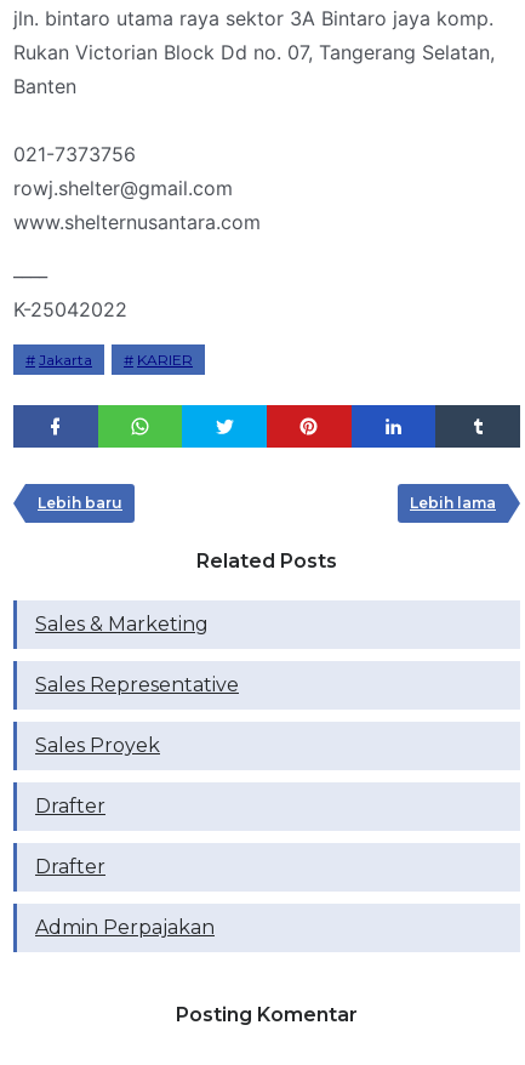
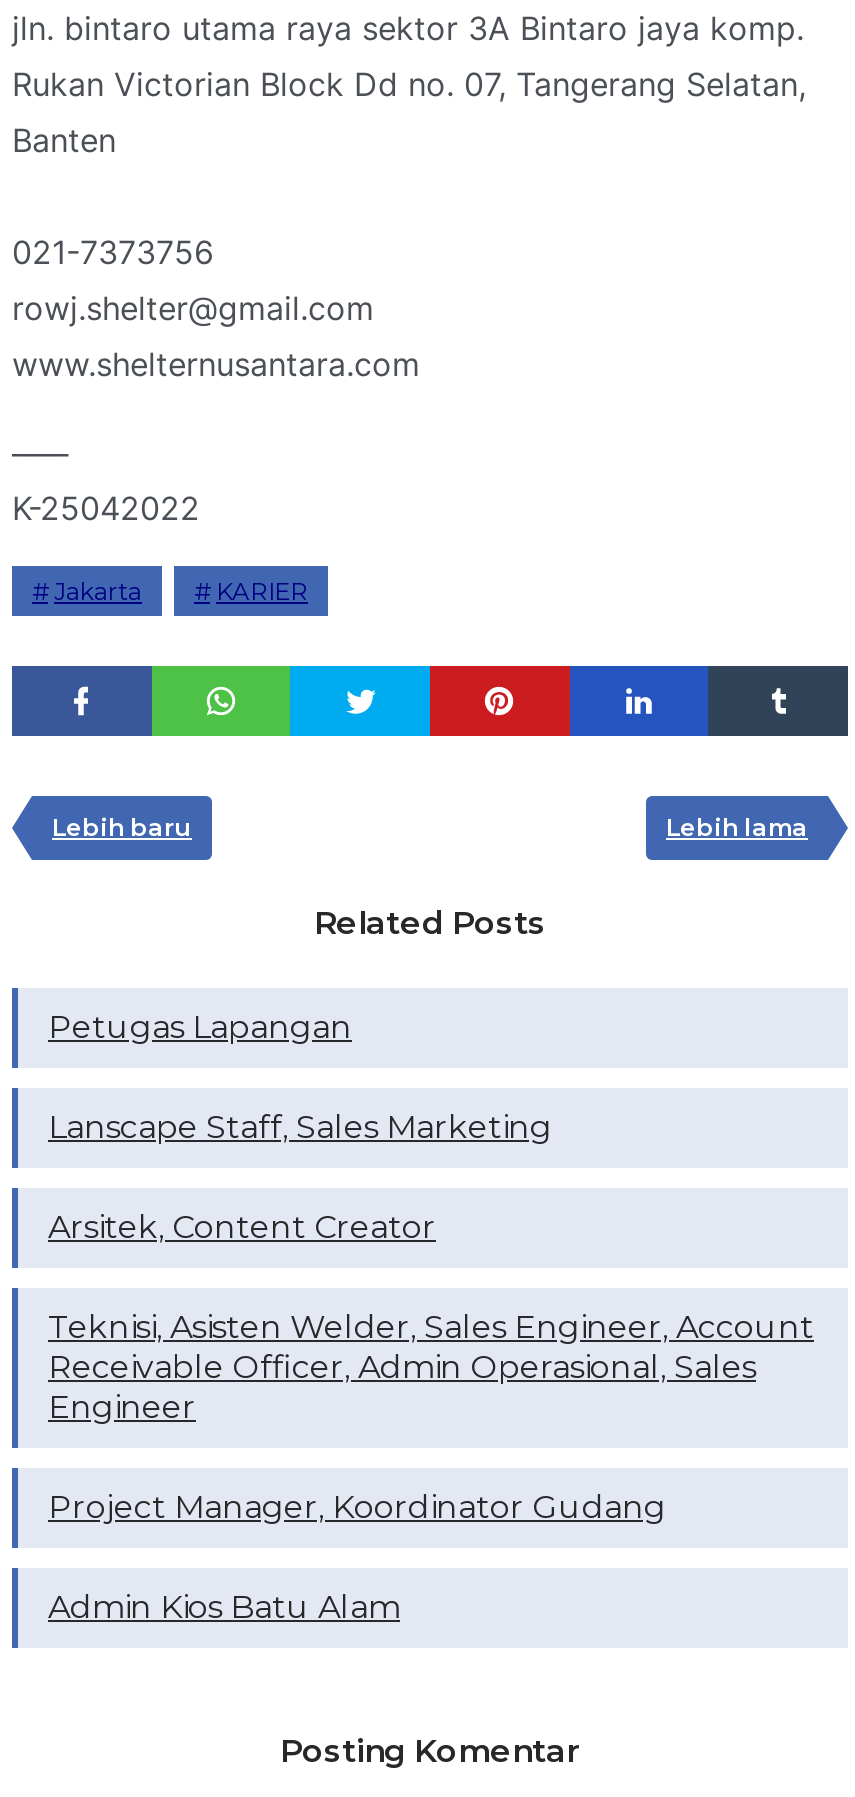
[35,612,209,635] Sales & Marketing -> [48,1008,352,1046] Petugas Lapangan
[35,673,239,696] Sales Representative -> [48,1108,552,1146] Lanscape Staff, Sales Marketing
[35,734,160,757] Sales Proyek -> [48,1208,436,1246] Arsitek, Content Creator
[35,794,105,817] Drafter -> [48,1308,814,1426] Teknisi, Asisten Welder, Sales Engineer, Account | Receivable Officer, Admin Operasional, Sales | Engineer
[35,855,105,878] Drafter -> [48,1488,666,1526] Project Manager, Koordinator Gudang
[35,916,215,939] Admin Perpajakan -> [48,1588,400,1626] Admin Kios Batu Alam

